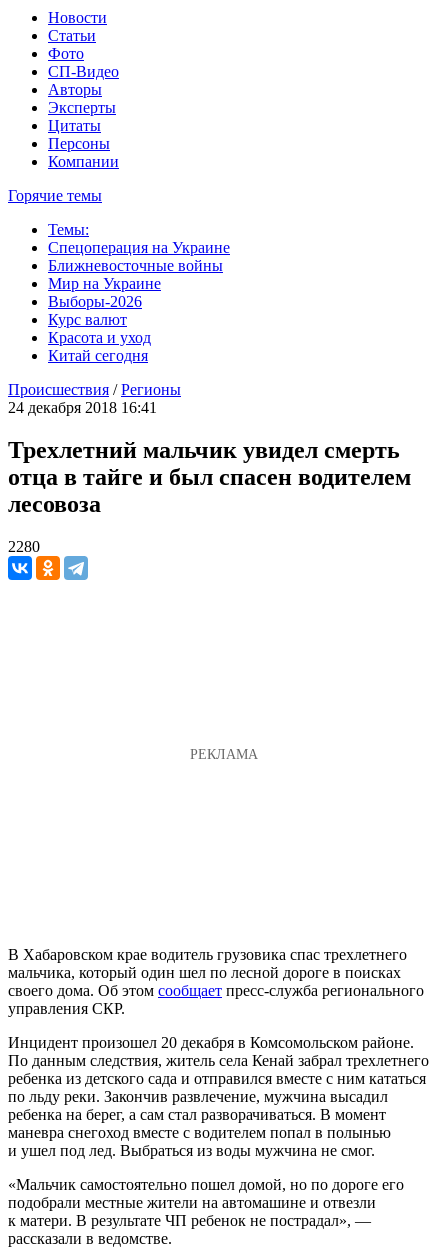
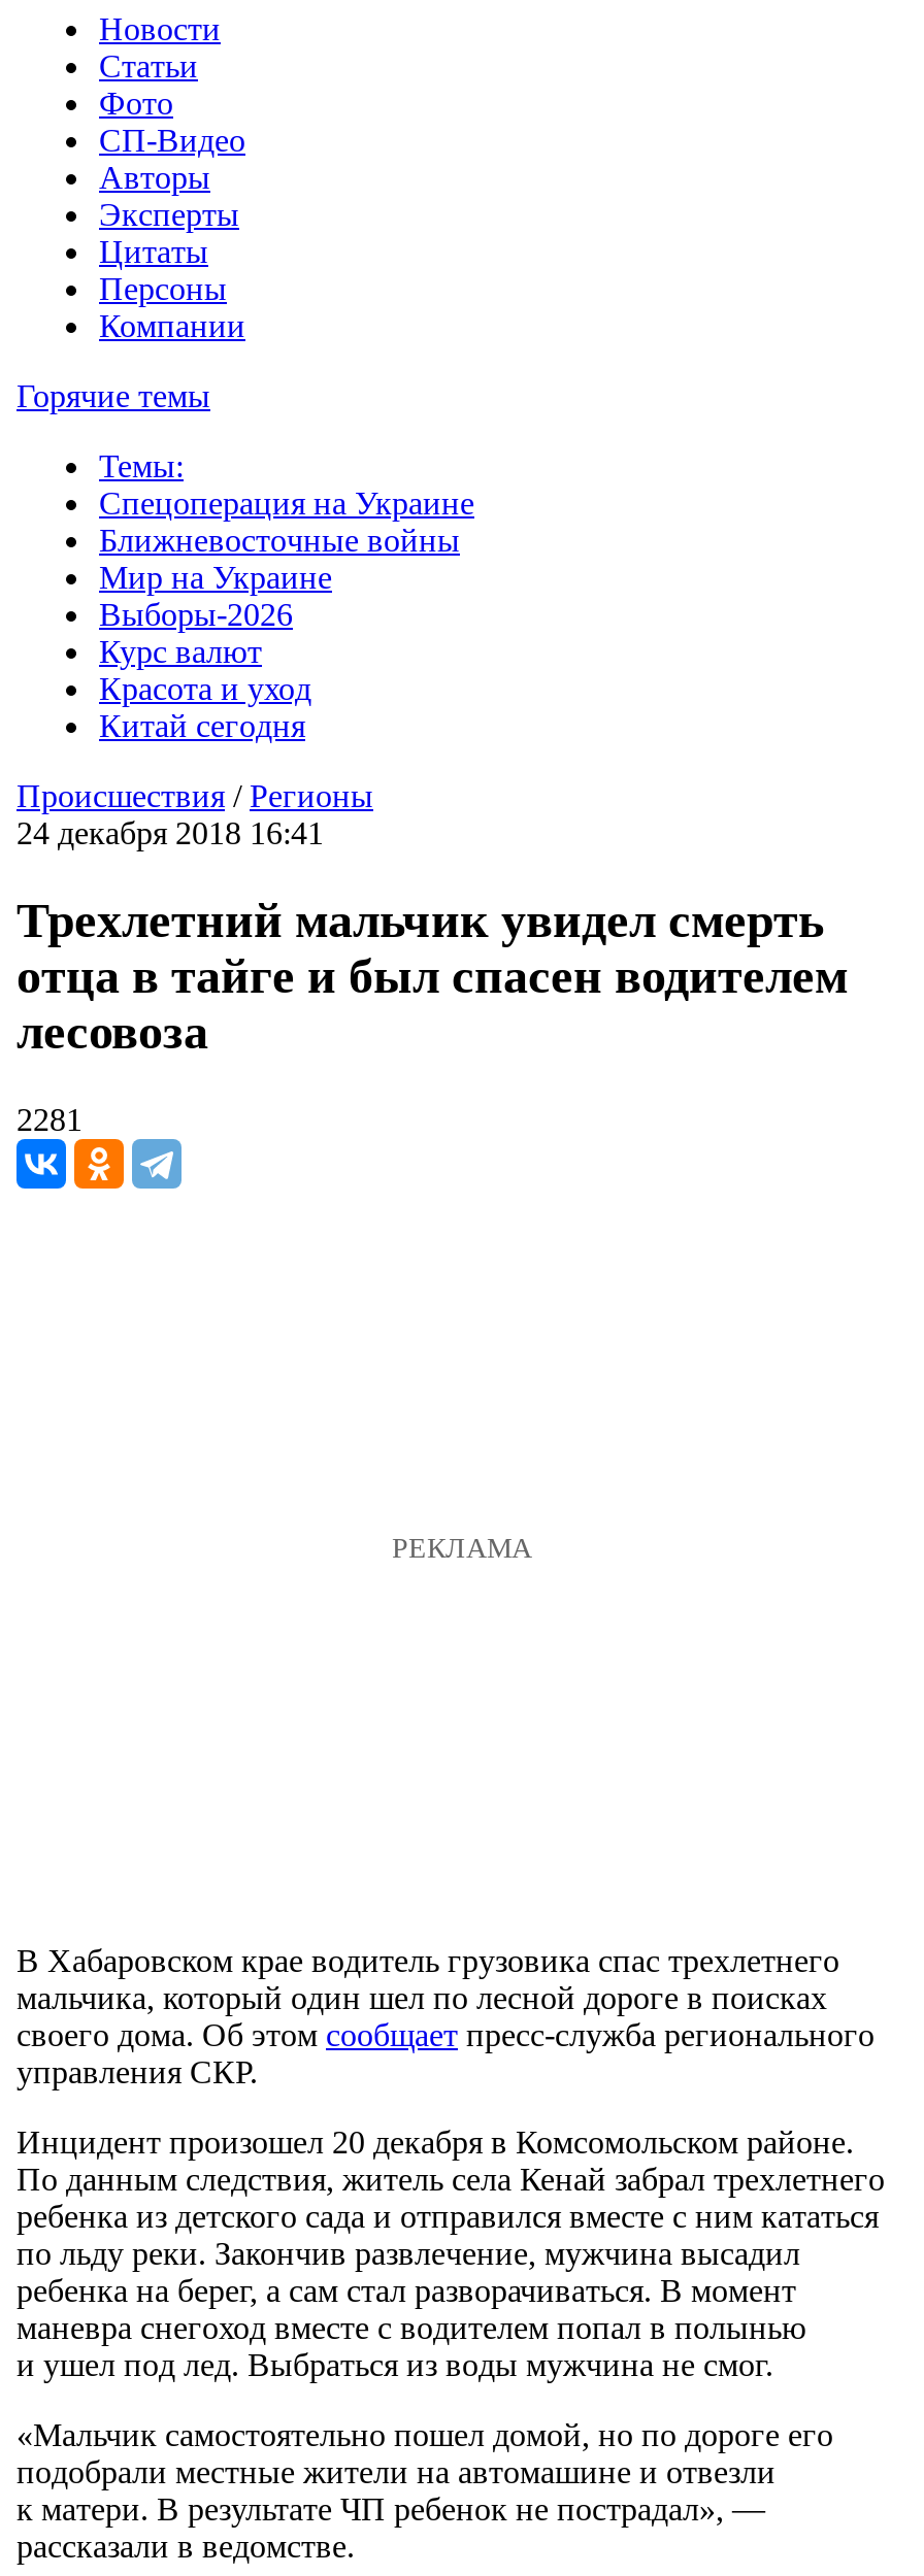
[8,538,40,555] 2280 -> [16,1102,82,1137] 2281

